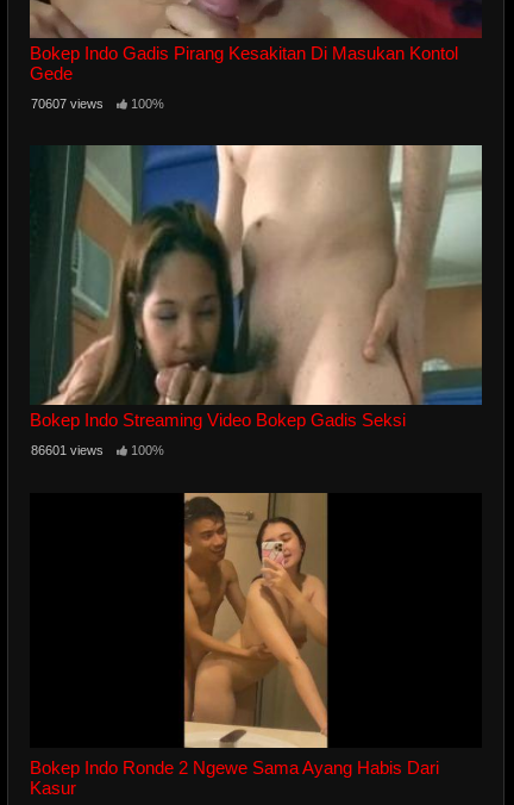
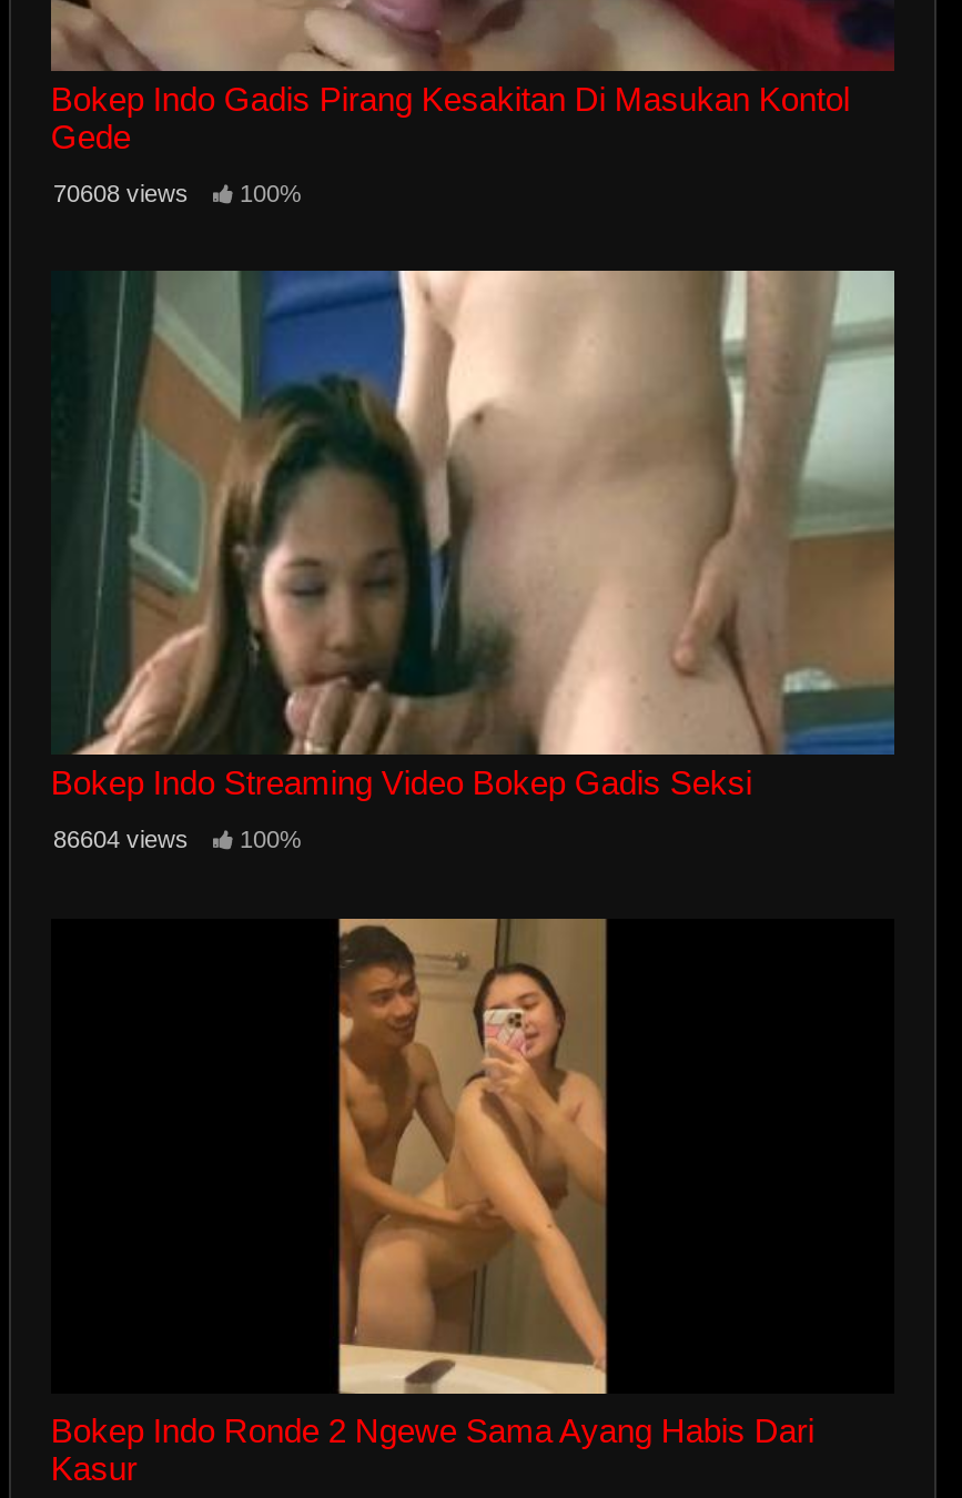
[31,96,164,110] 70607 views 100% -> [53,179,302,206] 70608 views 100%
[31,443,164,458] 86601 views 100% -> [53,826,302,853] 86604 views 100%

